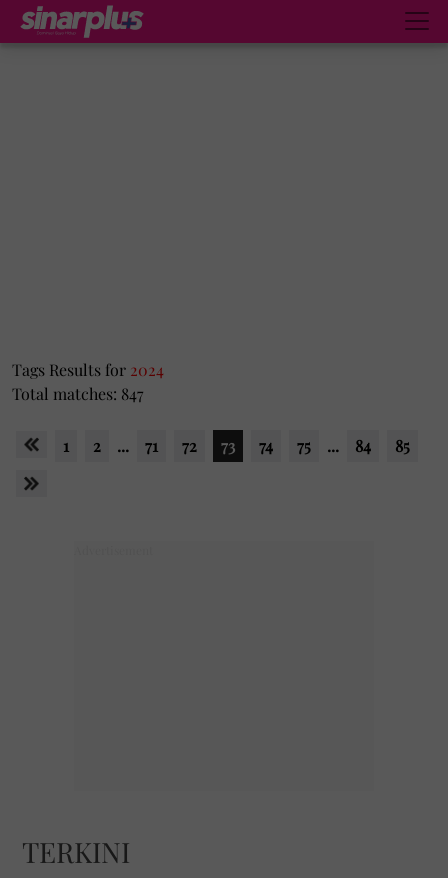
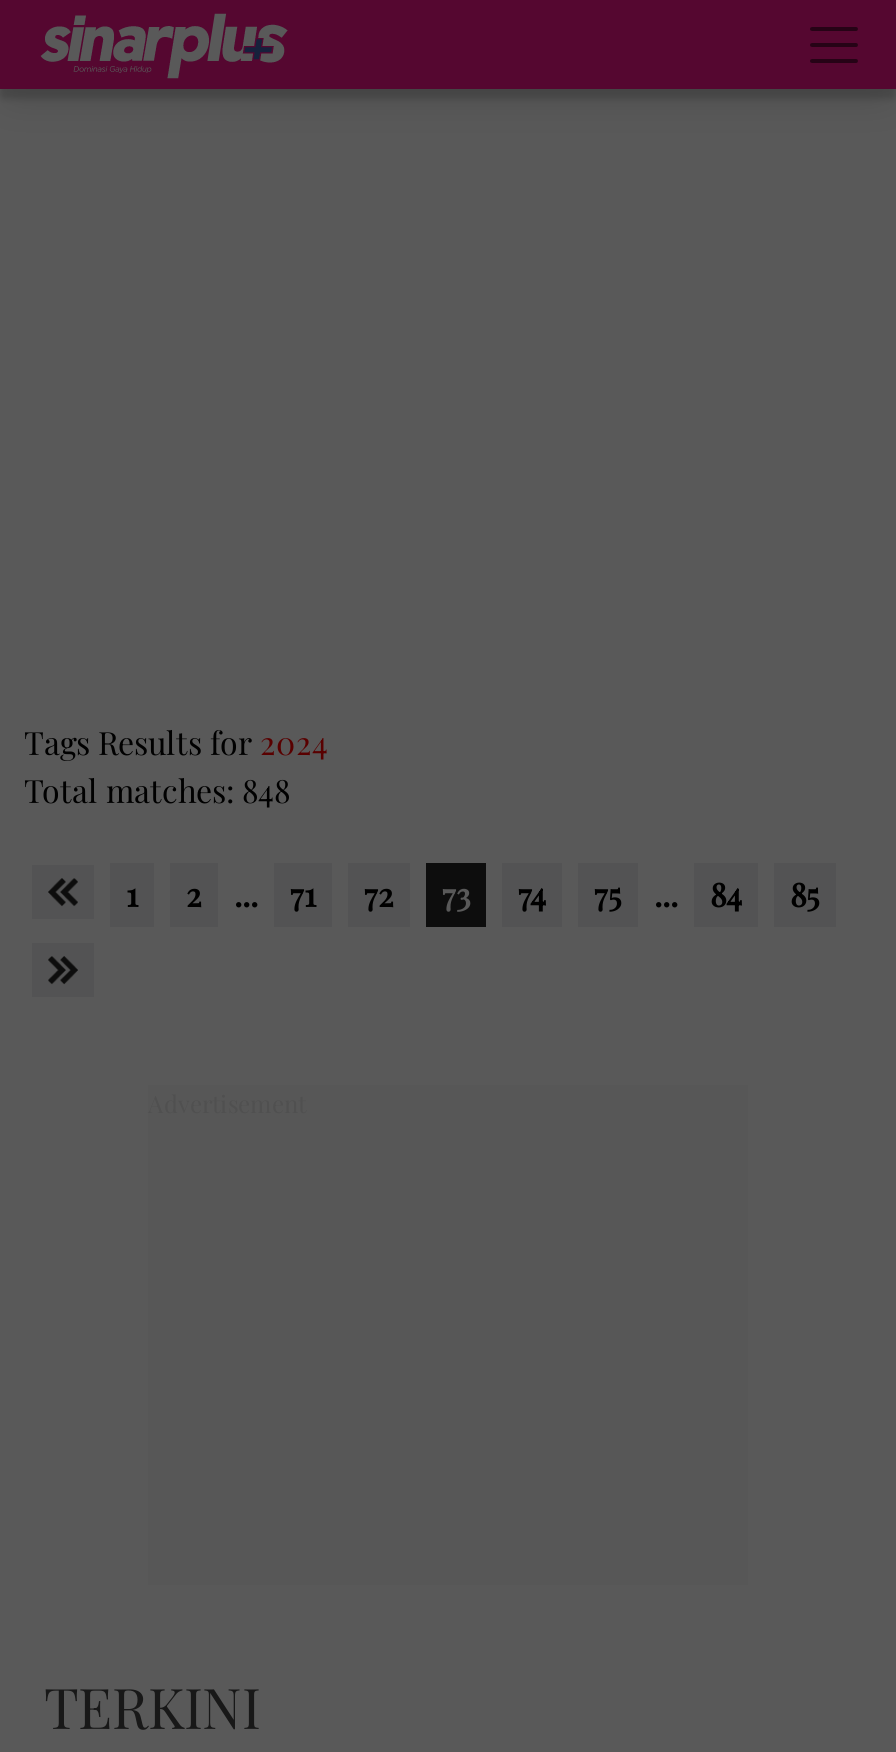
[12,383,144,404] Total matches: 847 -> [24,769,290,811] Total matches: 848

